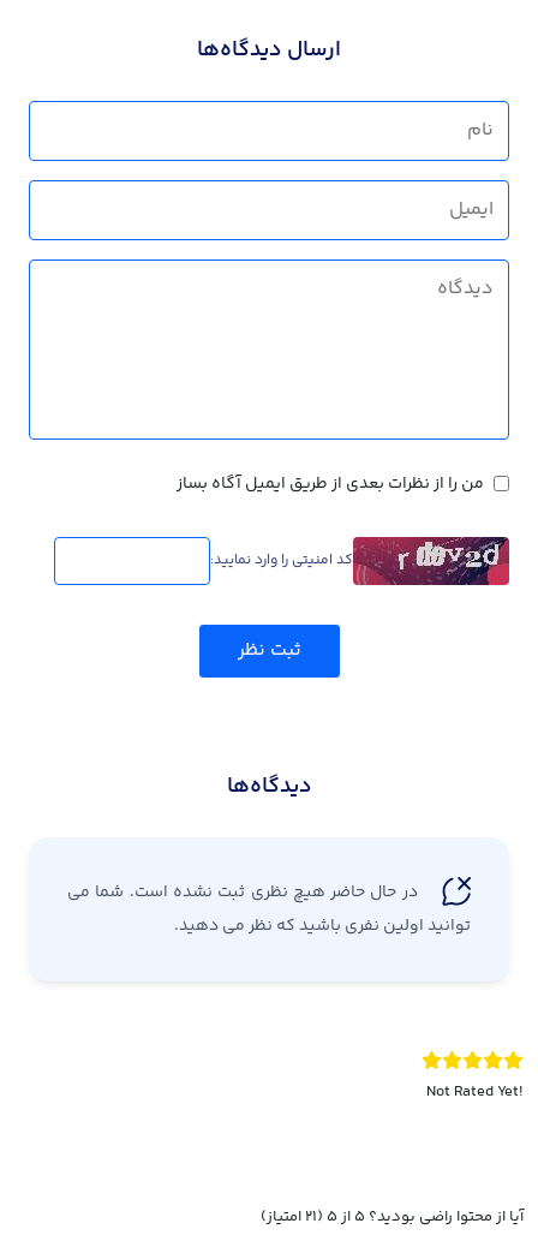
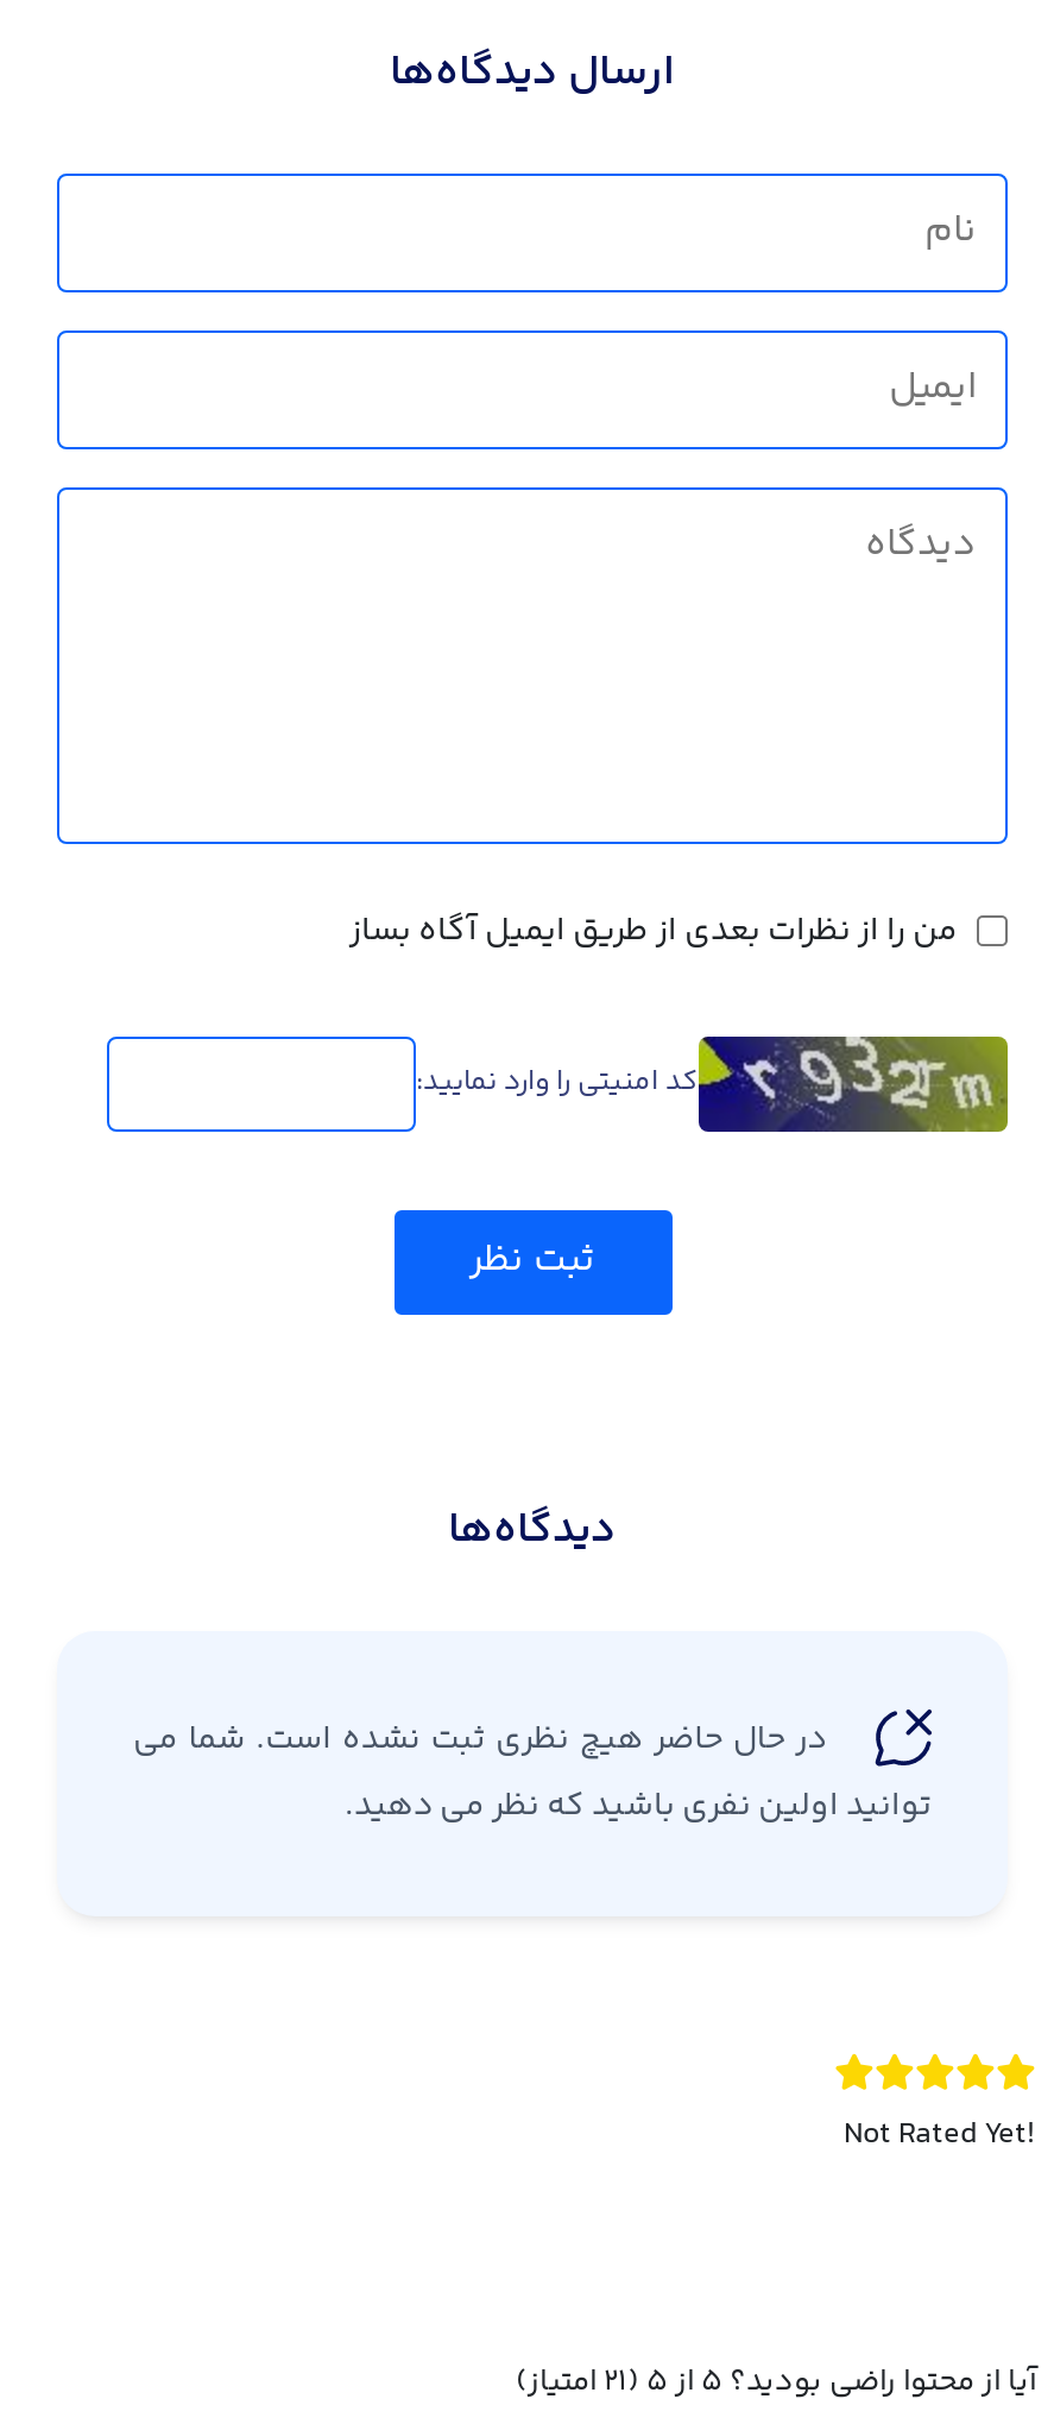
[352,536,510,586] [image] -> [696,1034,1010,1134] [image]

